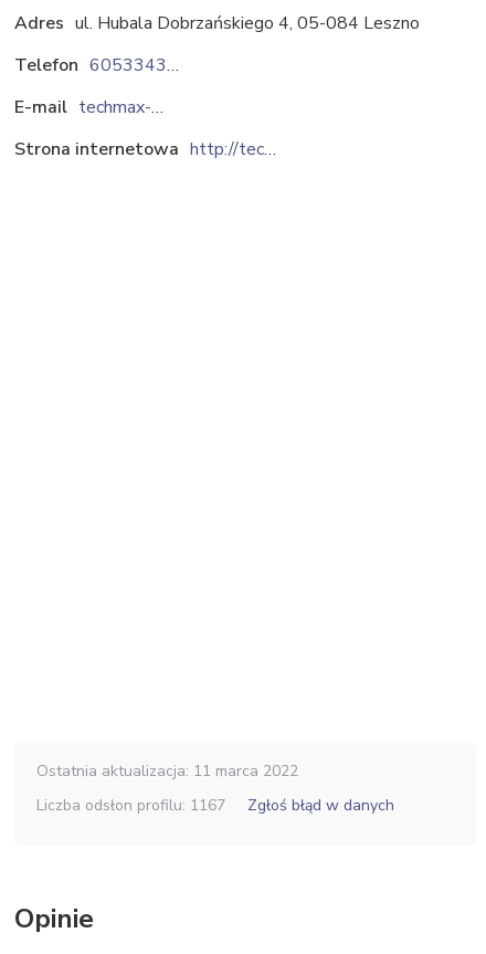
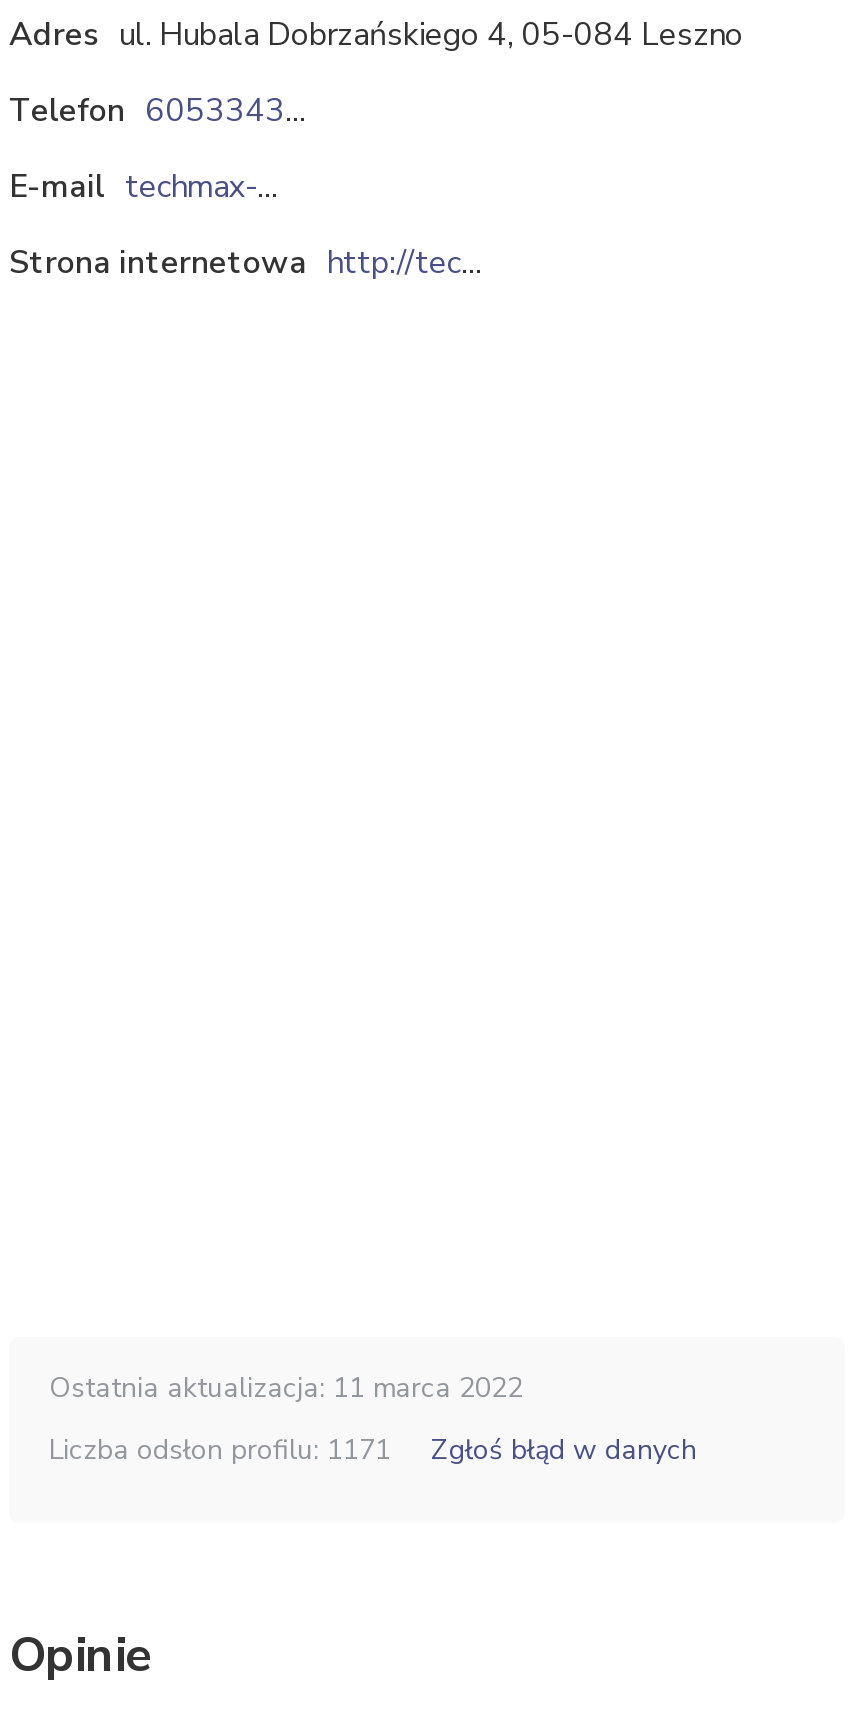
[36,795,225,816] Liczba odsłon profilu: 1167 -> [49,1431,391,1469] Liczba odsłon profilu: 1171

